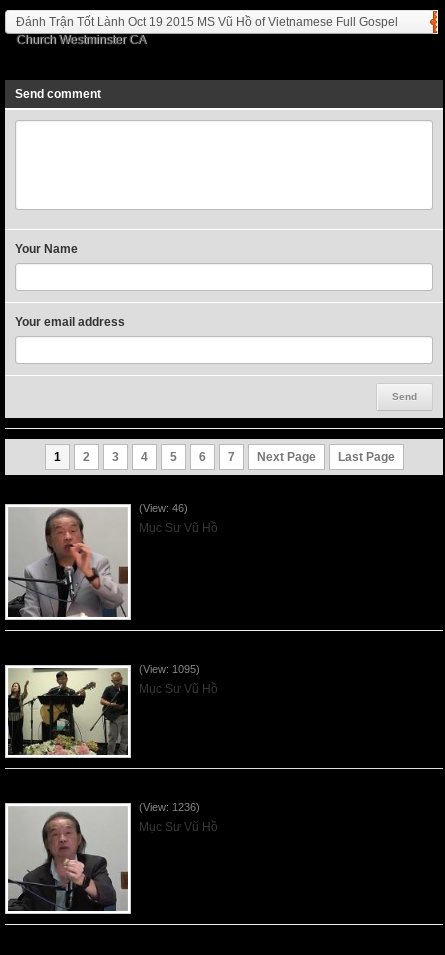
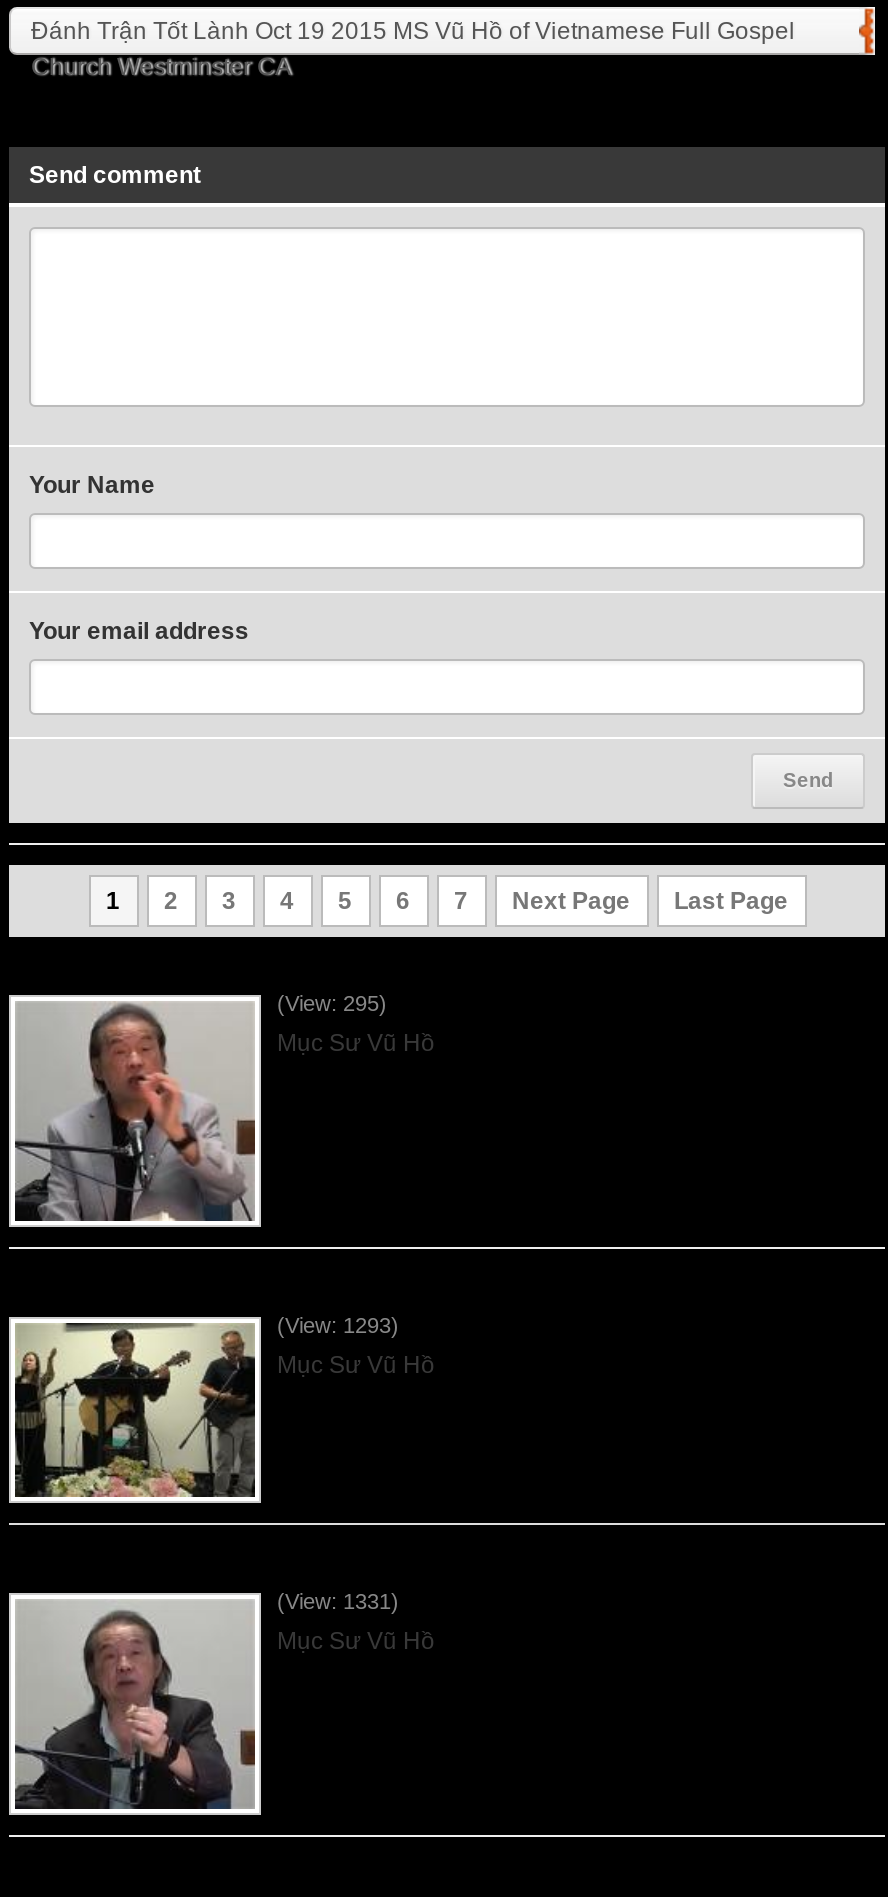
[139,502,188,514] (View: 46) -> [277,991,387,1015] (View: 295)
[139,663,200,675] (View: 1095) -> [277,1313,399,1337] (View: 1293)
[139,801,200,813] (View: 1236) -> [277,1589,399,1613] (View: 1331)

